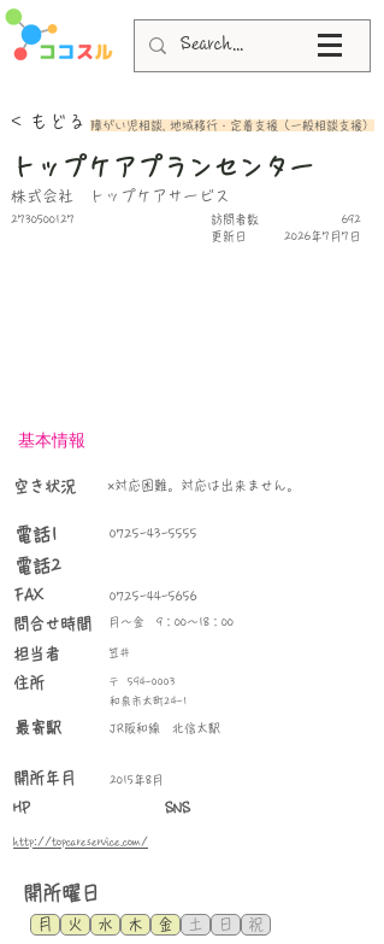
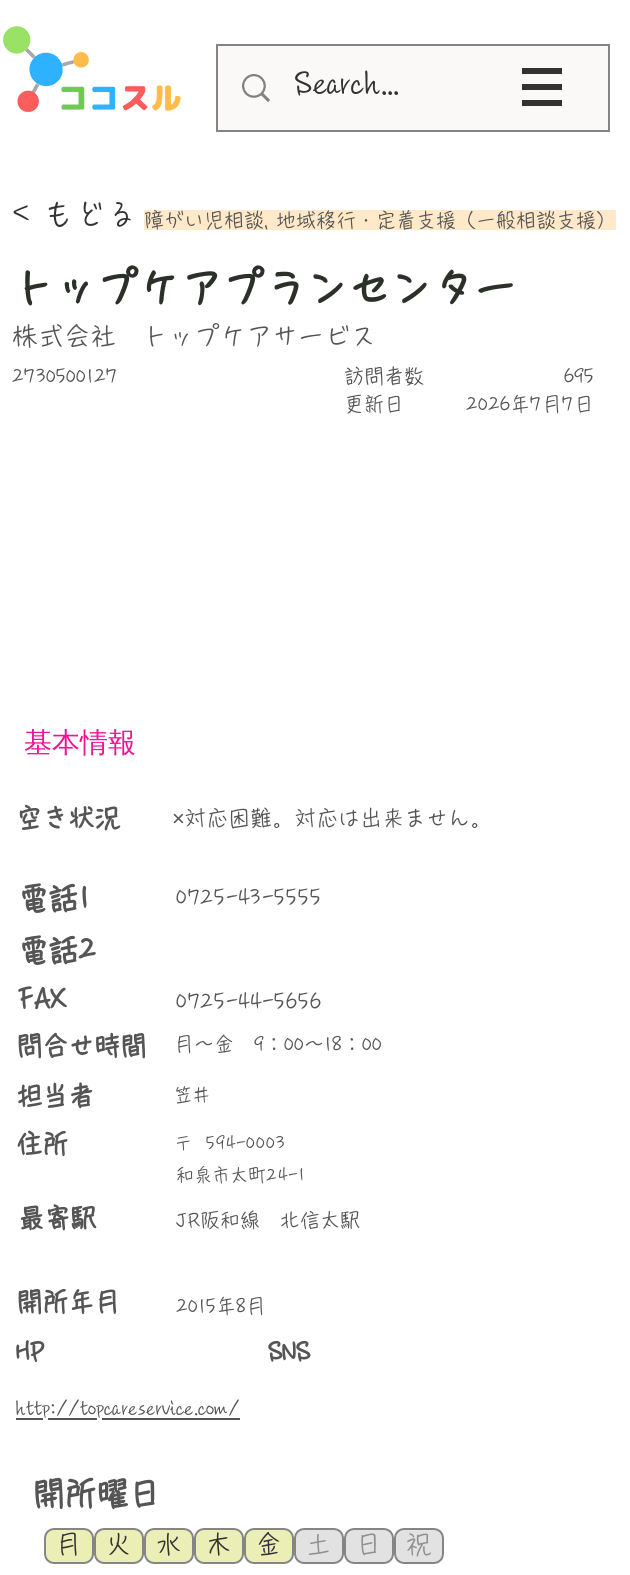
[342,213,361,225] 692 -> [564,366,594,386] 695

